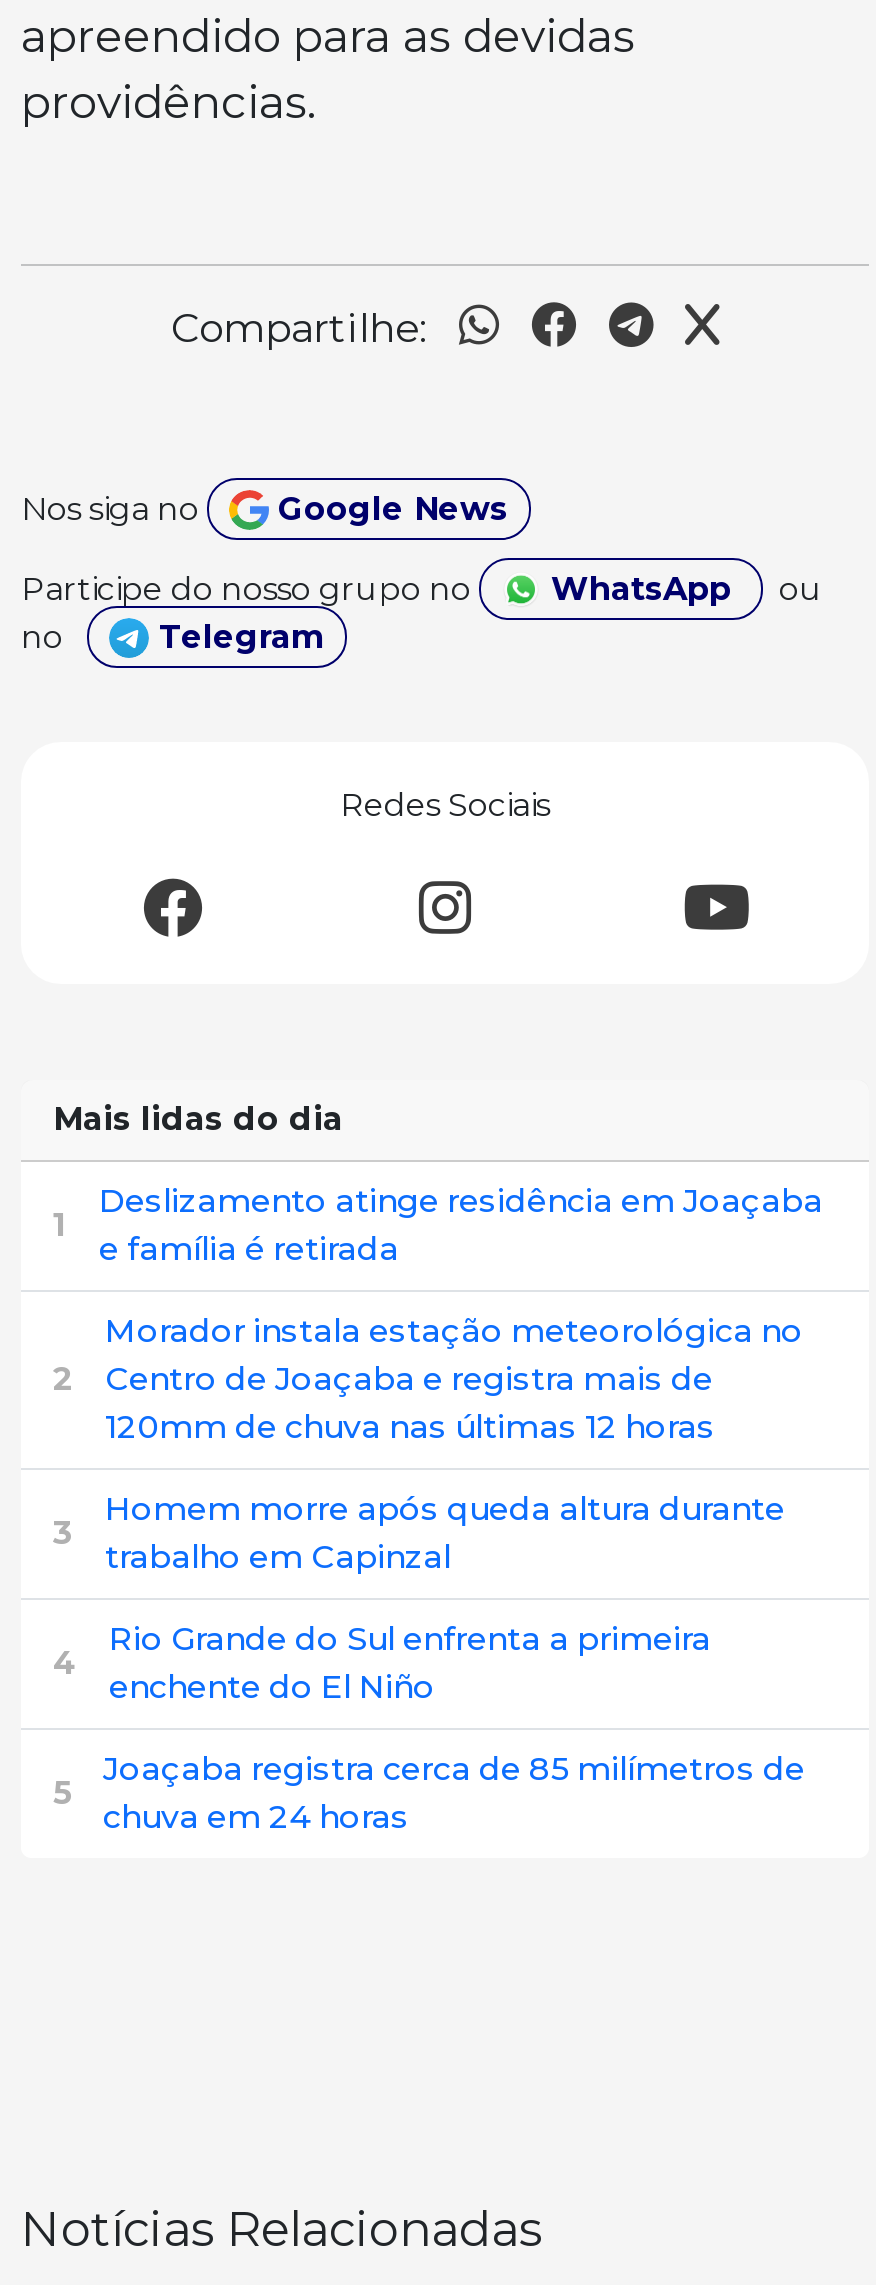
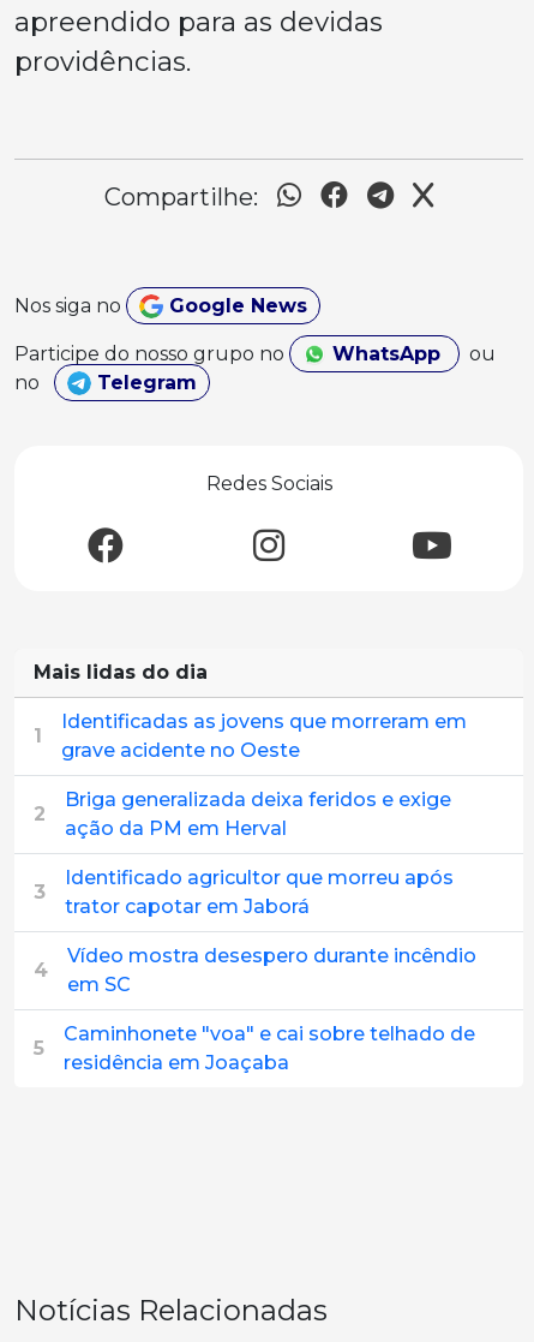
[99,1182,823,1268] Deslizamento atinge residência em Joaçaba | e família é retirada -> [61,710,467,762] Identificadas as jovens que morreram em | grave acidente no Oeste
[105,1312,803,1446] Morador instala estação meteorológica no | Centro de Joaçaba e registra mais de | 120mm de chuva nas últimas 12 horas -> [65,788,451,840] Briga generalizada deixa feridos e exige | ação da PM em Herval
[105,1490,785,1576] Homem morre após queda altura durante | trabalho em Capinzal -> [65,866,454,918] Identificado agricultor que morreu após | trator capotar em Jaborá
[109,1620,711,1706] Rio Grande do Sul enfrenta a primeira | enchente do El Niño -> [67,945,476,996] Vídeo mostra desespero durante incêndio | em SC
[103,1750,805,1836] Joaçaba registra cerca de 85 milímetros de | chuva em 24 horas -> [64,1023,475,1074] Caminhonete "voa" e cai sobre telhado de | residência em Joaçaba

